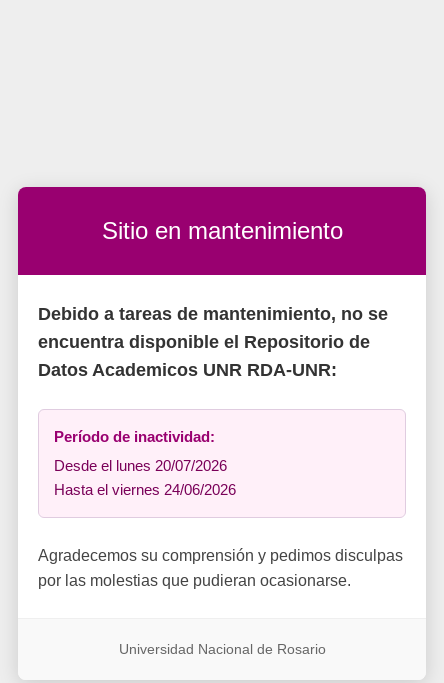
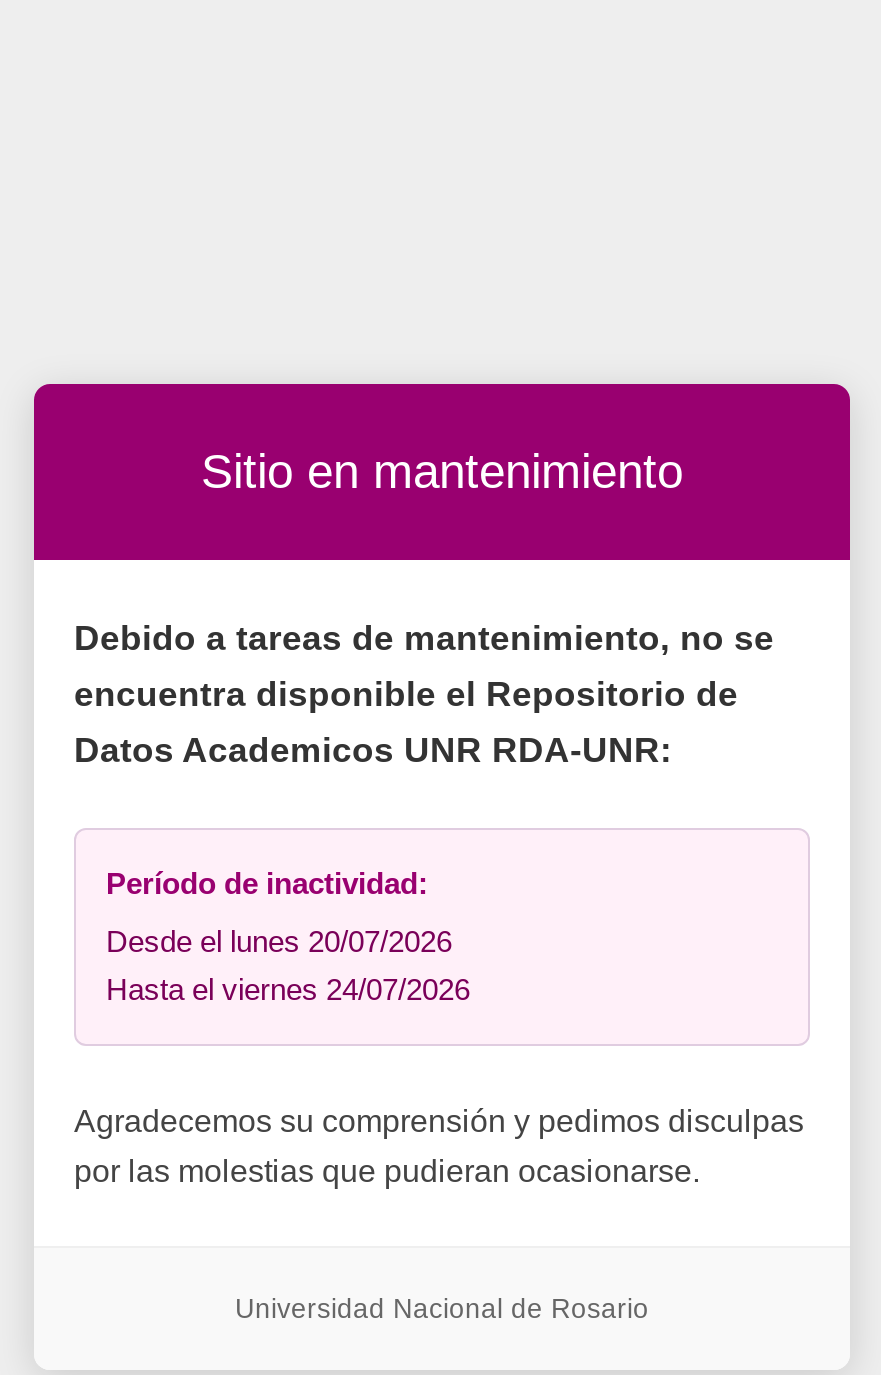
[54,480,236,497] Hasta el viernes 24/06/2026 -> [106,971,470,1005] Hasta el viernes 24/07/2026

